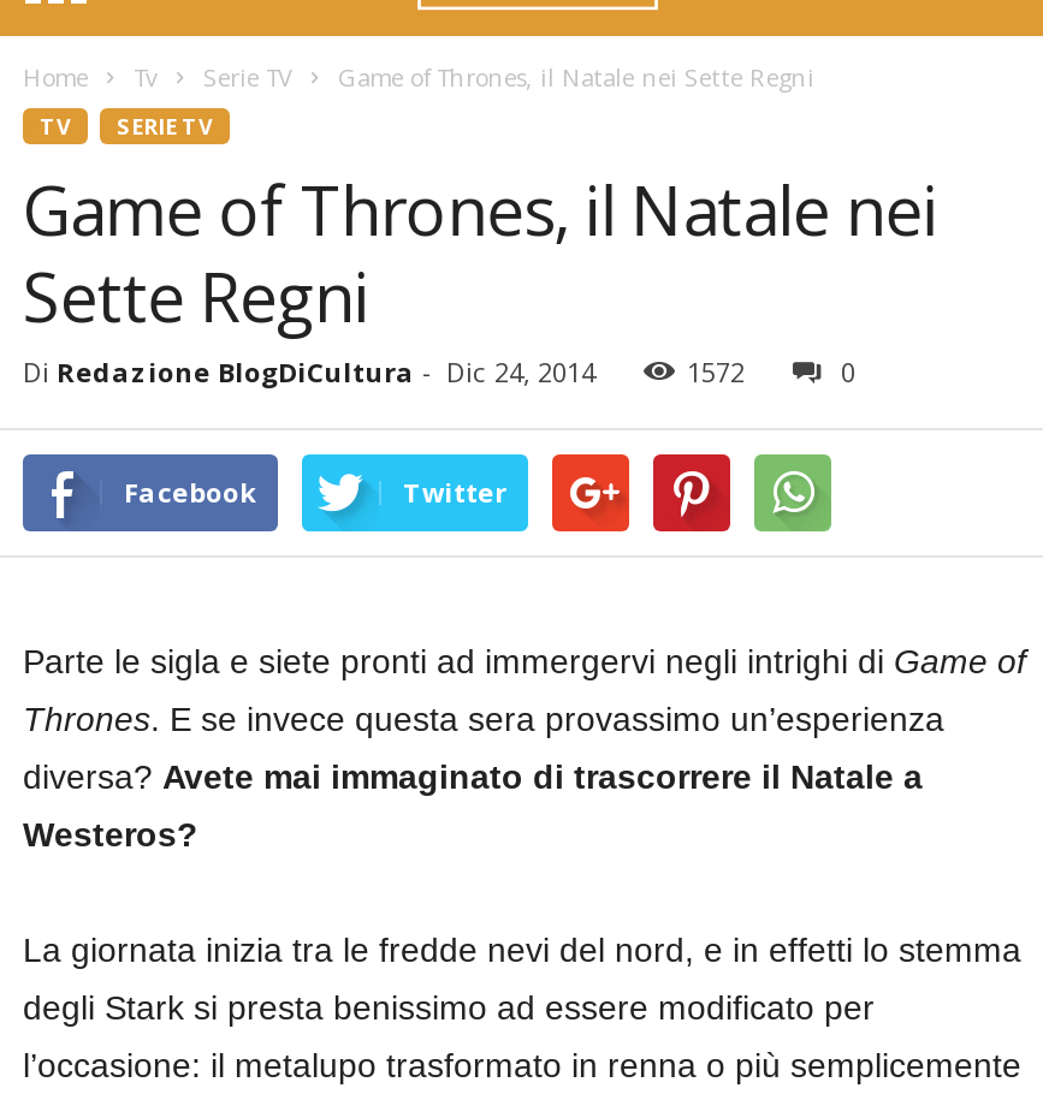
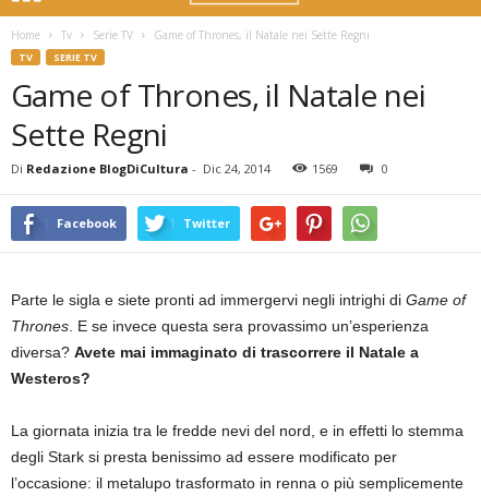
[687,353,745,390] 1572 -> [312,160,338,177] 1569

